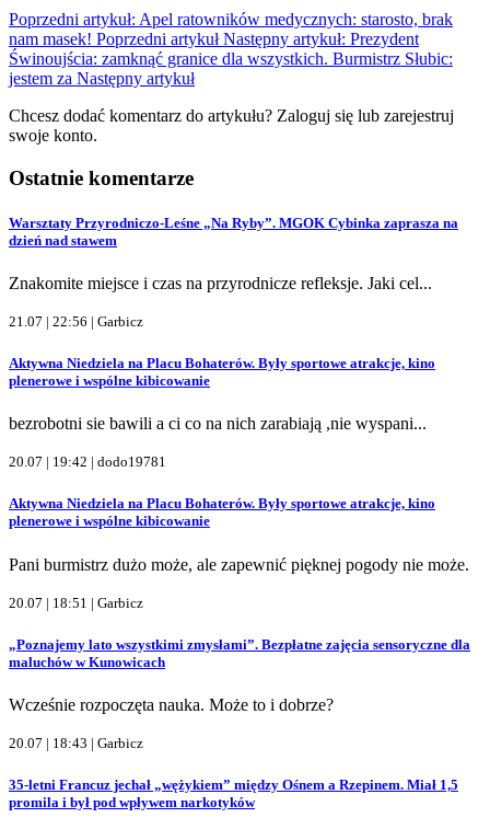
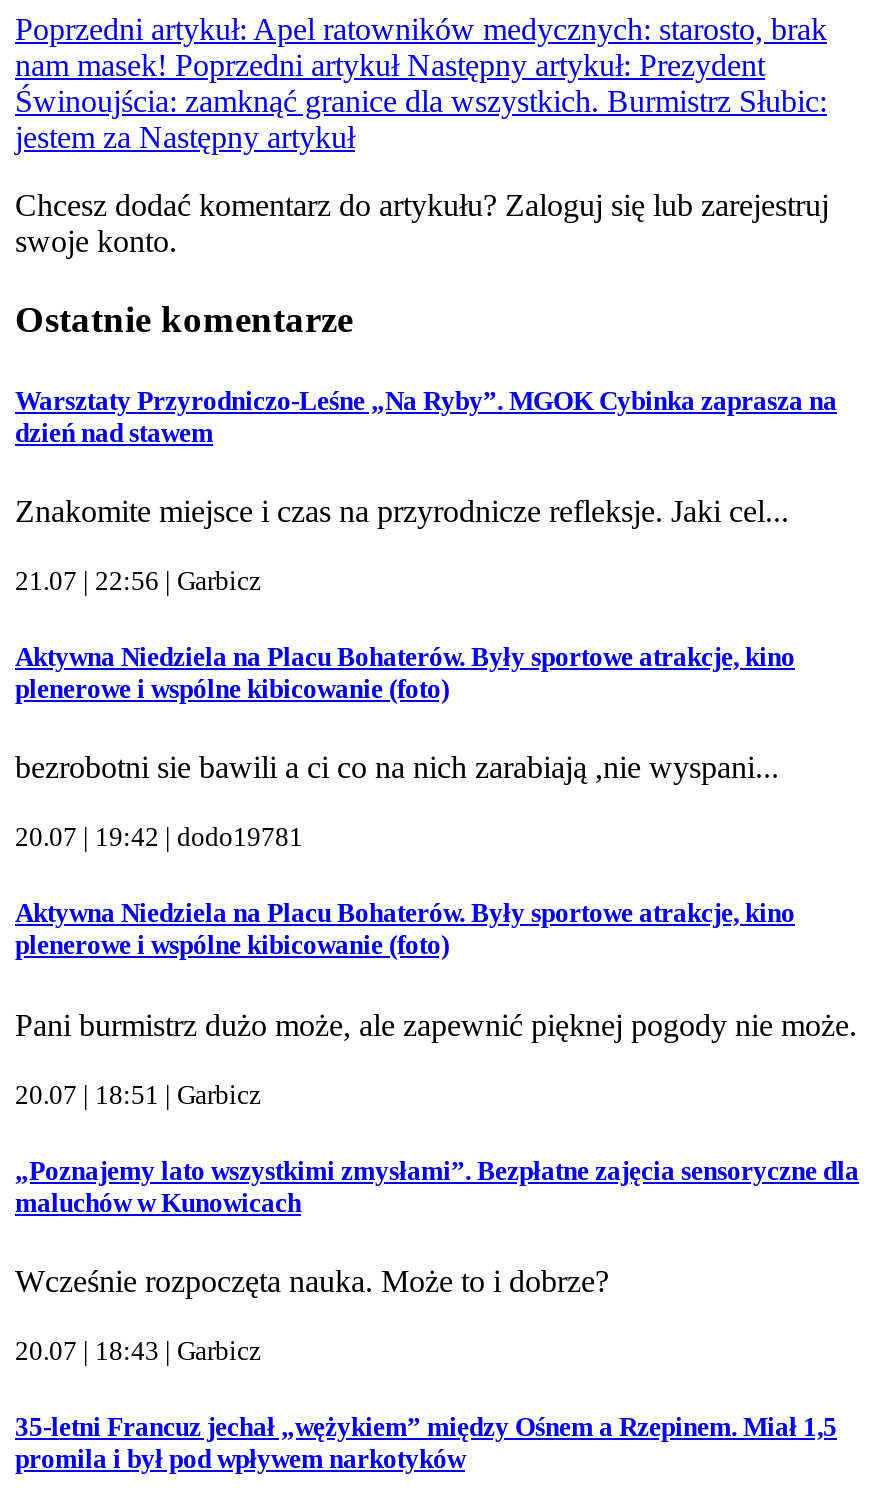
[9,372,210,389] plenerowe i wspólne kibicowanie -> [15,674,449,704] plenerowe i wspólne kibicowanie (foto)
[9,513,210,529] plenerowe i wspólne kibicowanie -> [15,931,449,961] plenerowe i wspólne kibicowanie (foto)

